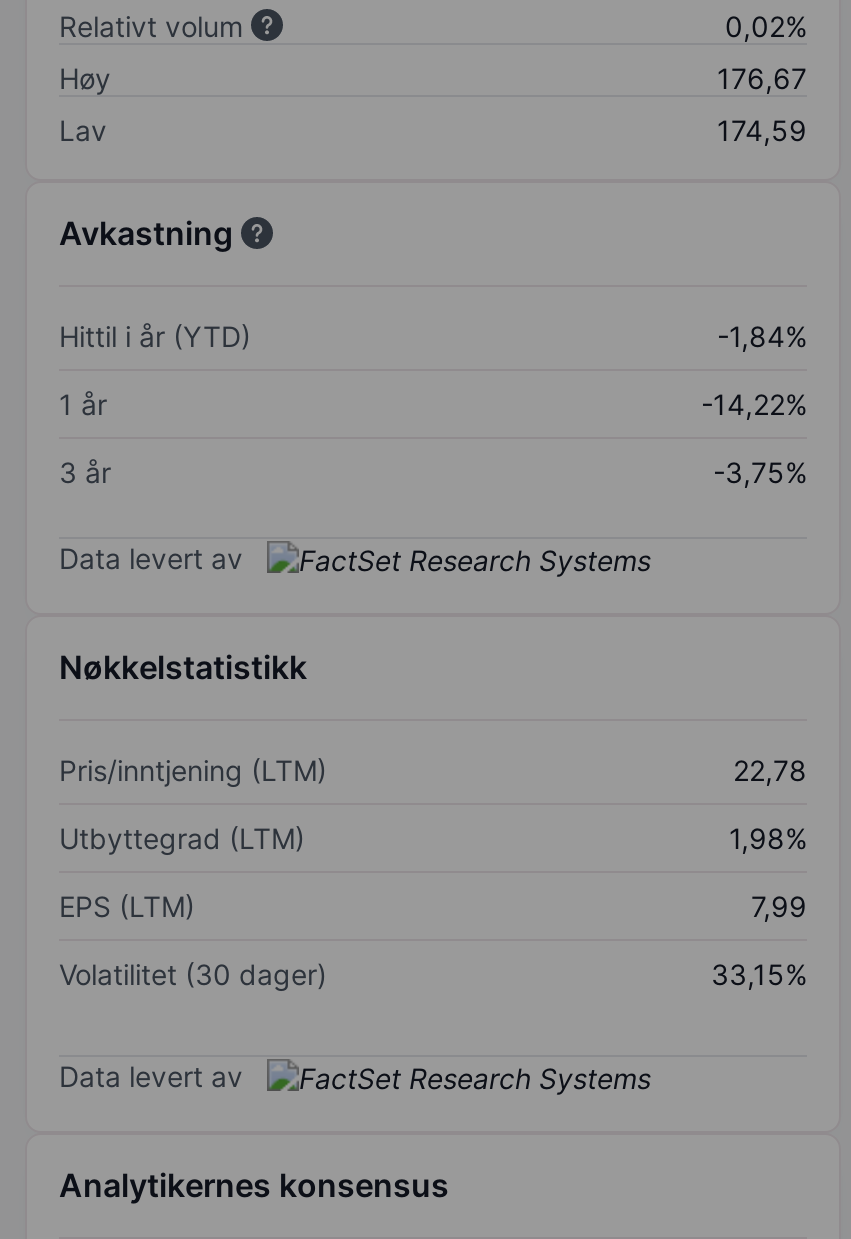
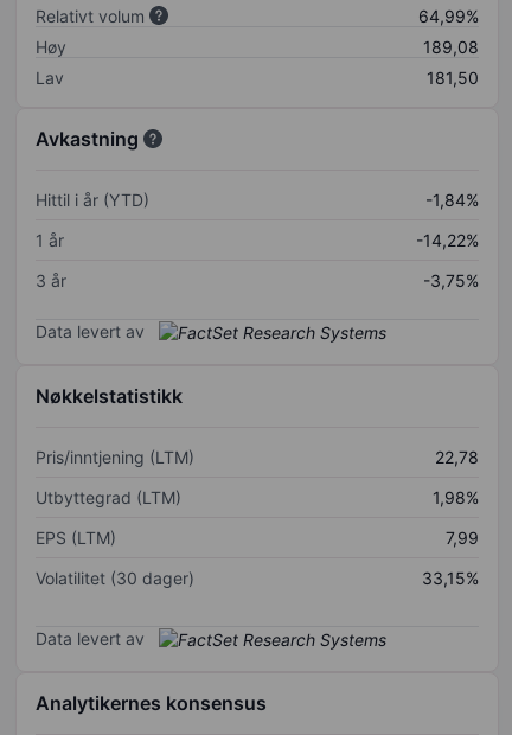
[725,9,807,43] 0,02% -> [418,6,479,26] 64,99%
[717,61,807,95] 176,67 -> [423,37,479,57] 189,08
[717,113,807,147] 174,59 -> [427,68,479,88] 181,50

